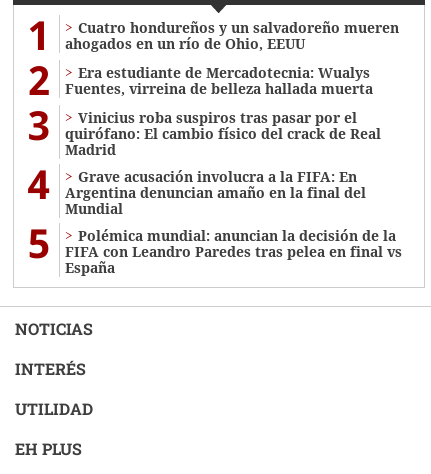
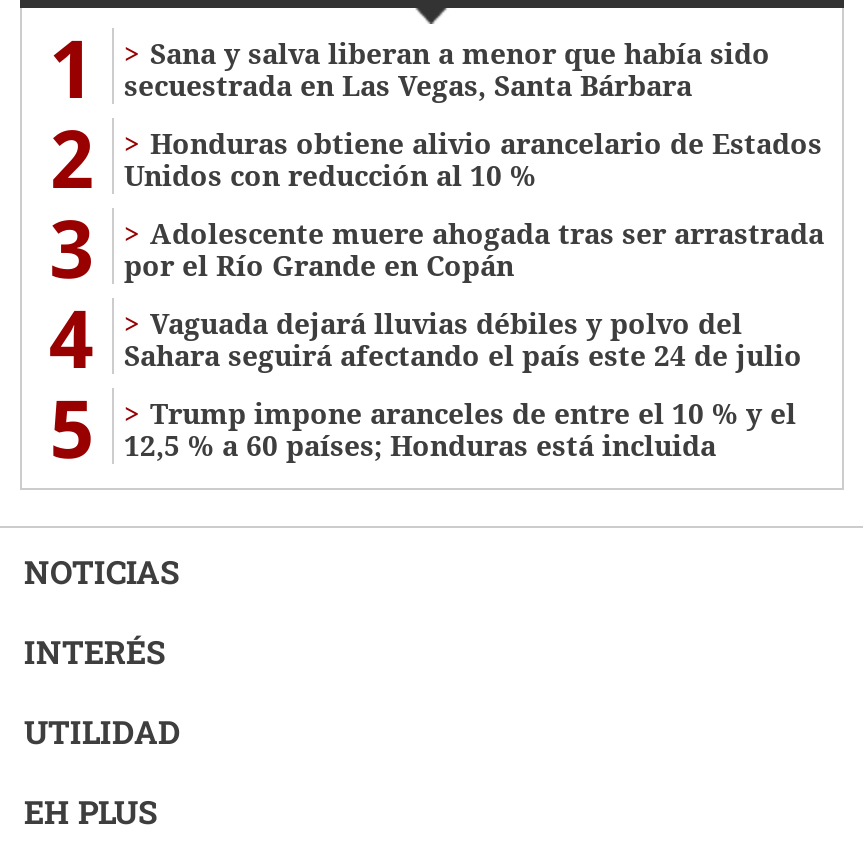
[65,18,399,53] Cuatro hondureños y un salvadoreño mueren | ahogados en un río de Ohio, EEUU -> [124,34,770,104] Sana y salva liberan a menor que había sido | secuestrada en Las Vegas, Santa Bárbara
[65,63,373,98] Era estudiante de Mercadotecnia: Wualys | Fuentes, virreina de belleza hallada muerta -> [124,124,822,194] Honduras obtiene alivio arancelario de Estados | Unidos con reducción al 10 %
[65,108,381,159] Vinicius roba suspiros tras pasar por el | quirófano: El cambio físico del crack de Real | Madrid -> [124,214,824,284] Adolescente muere ahogada tras ser arrastrada | por el Río Grande en Copán
[65,167,366,218] Grave acusación involucra a la FIFA: En | Argentina denuncian amaño en la final del | Mundial -> [124,304,802,374] Vaguada dejará lluvias débiles y polvo del | Sahara seguirá afectando el país este 24 de julio
[65,226,402,277] Polémica mundial: anuncian la decisión de la | FIFA con Leandro Paredes tras pelea en final vs | España -> [124,394,796,464] Trump impone aranceles de entre el 10 % y el | 12,5 % a 60 países; Honduras está incluida

